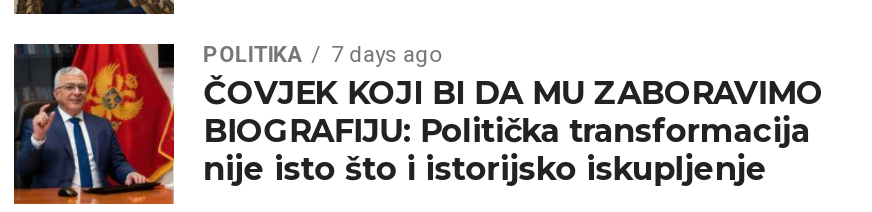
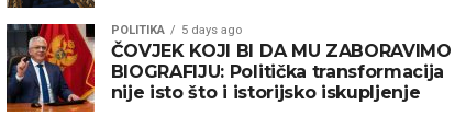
[203,43,441,69] POLITIKA 7 days ago -> [111,24,241,38] POLITIKA 5 days ago

